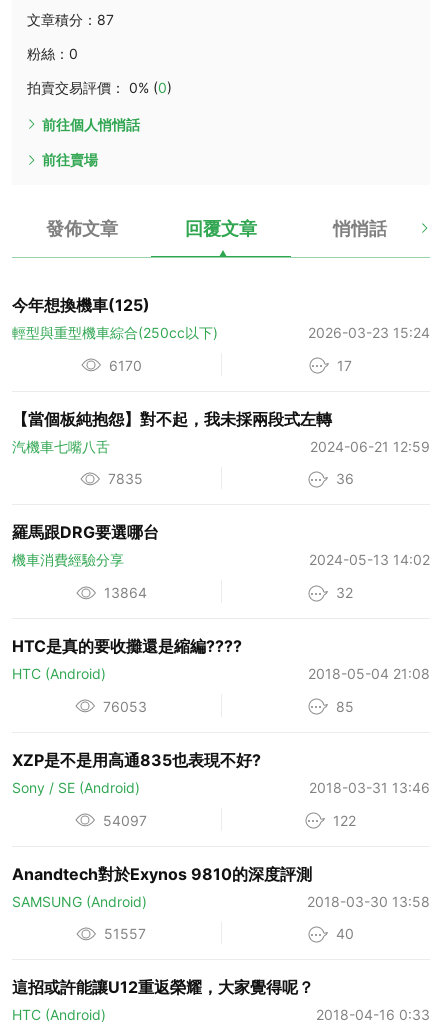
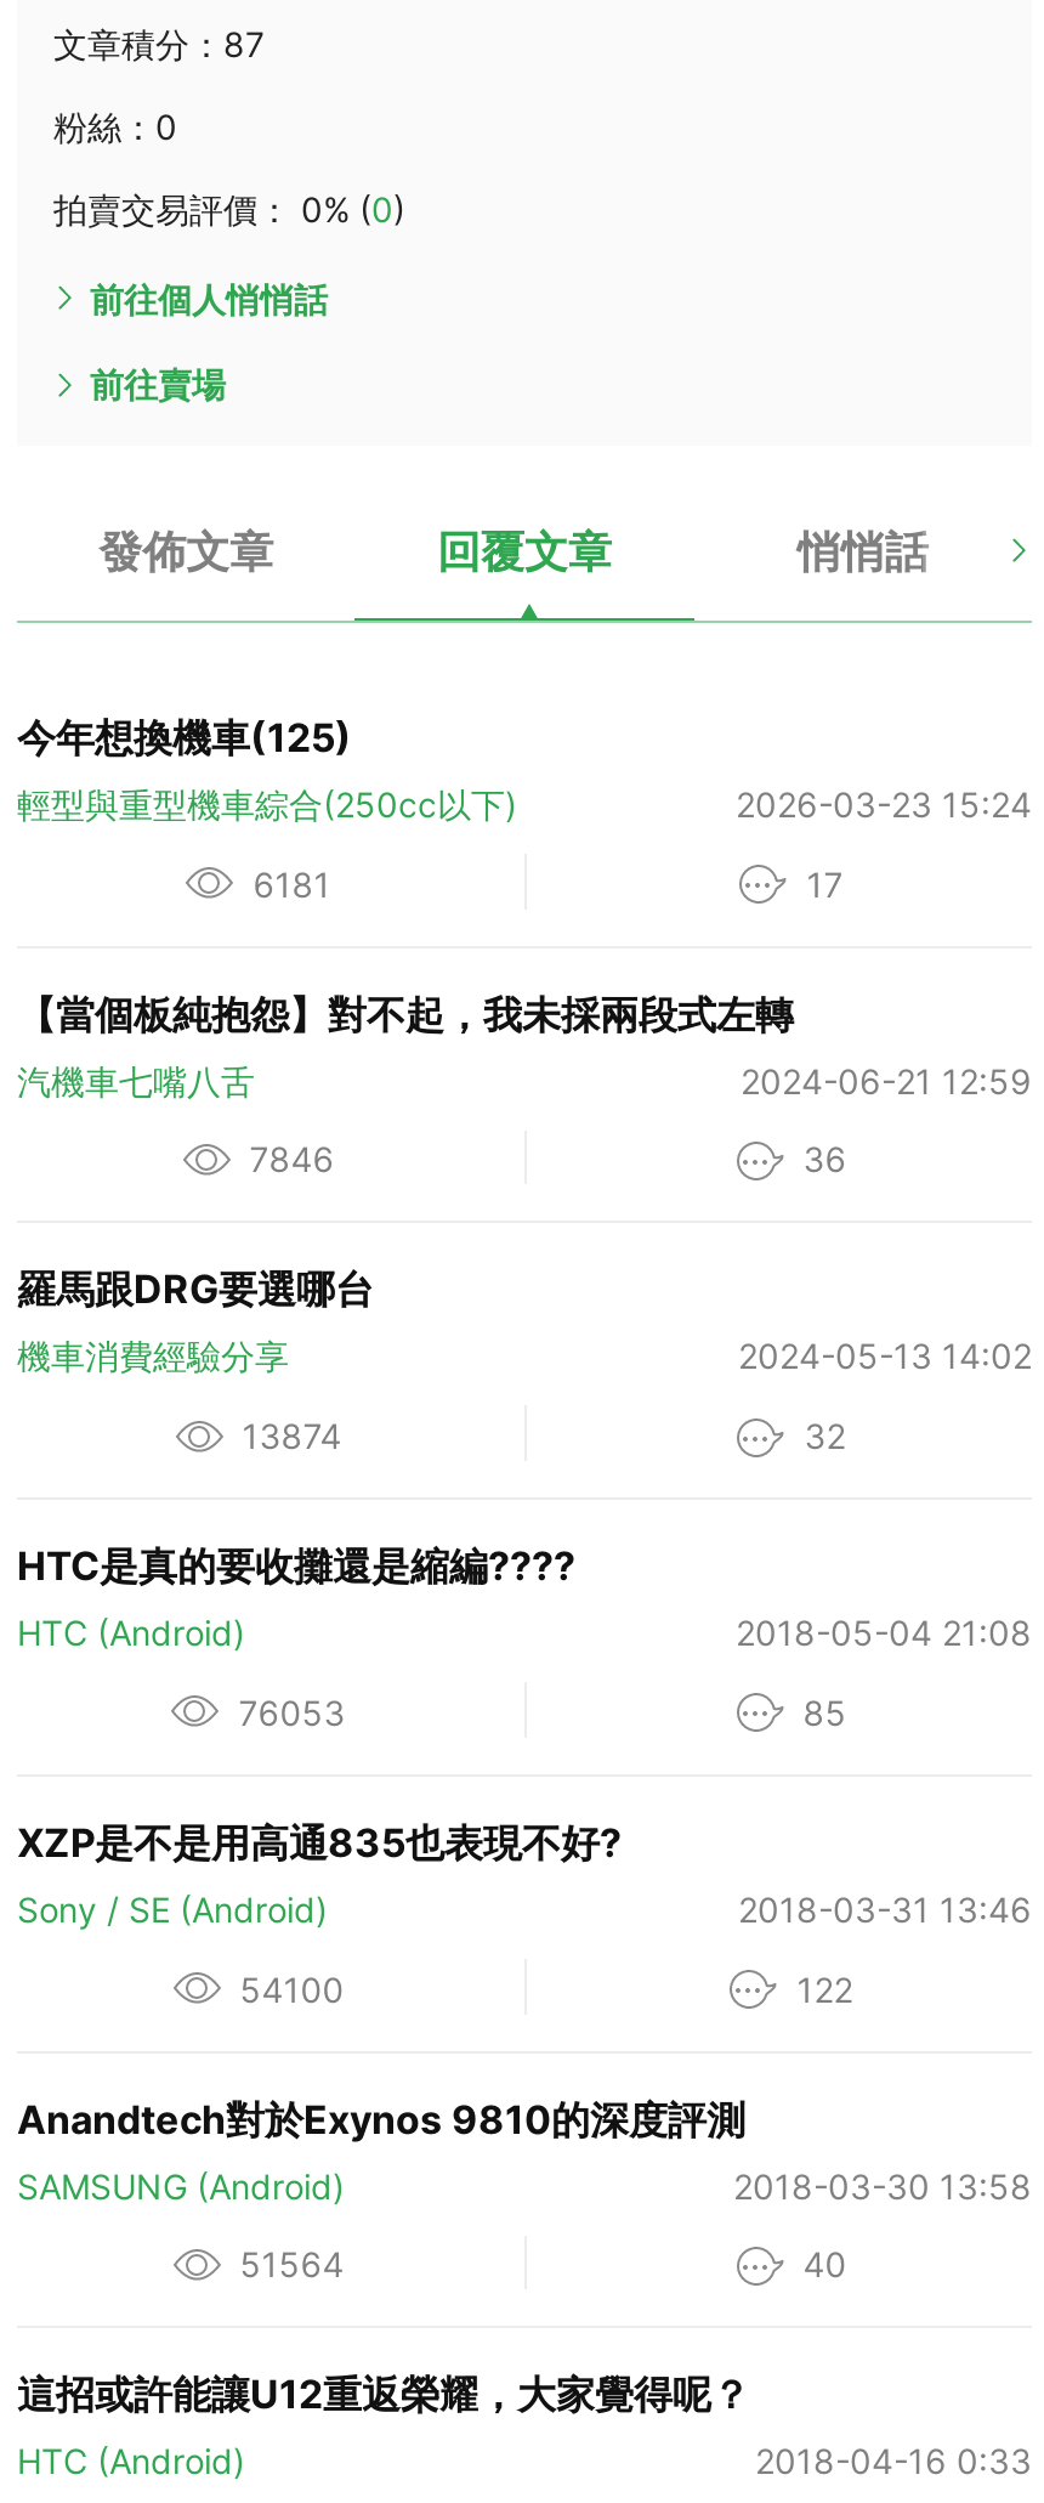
[109,357,142,374] 6170 -> [253,863,331,904] 6181
[108,470,143,487] 7835 -> [250,1139,335,1180] 7846
[104,584,147,601] 13864 -> [242,1415,342,1456] 13874
[103,811,147,828] 54097 -> [240,1967,344,2009] 54100
[104,925,146,942] 51557 -> [240,2244,344,2285] 51564

